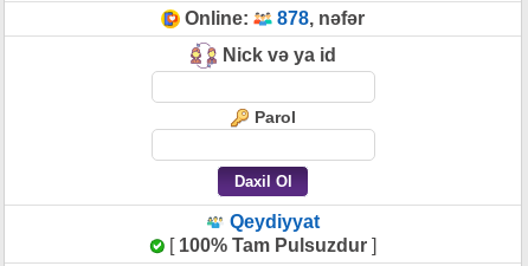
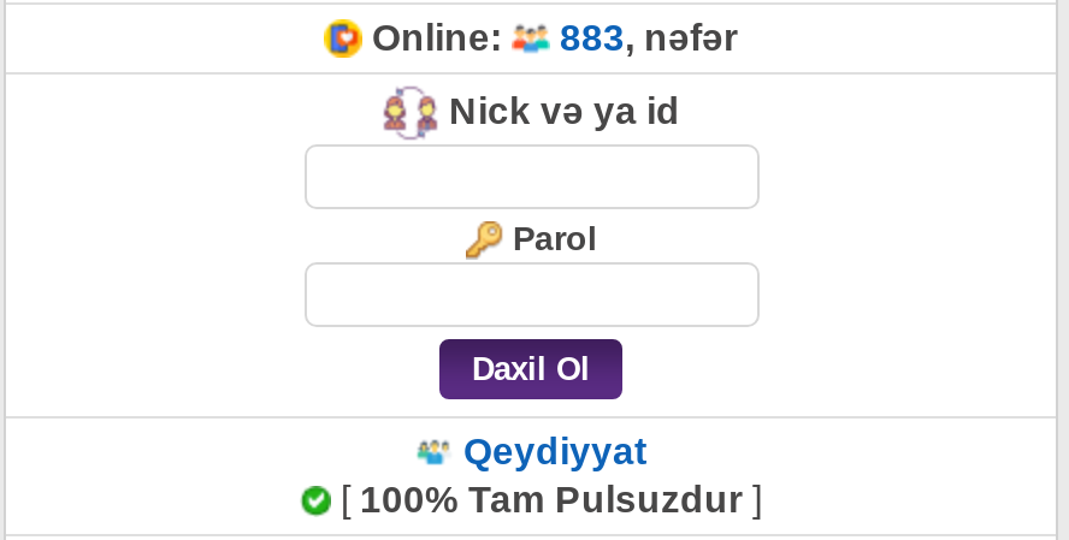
[185,8,365,28] Online: 878, nəfər -> [372,17,738,58] Online: 883, nəfər

